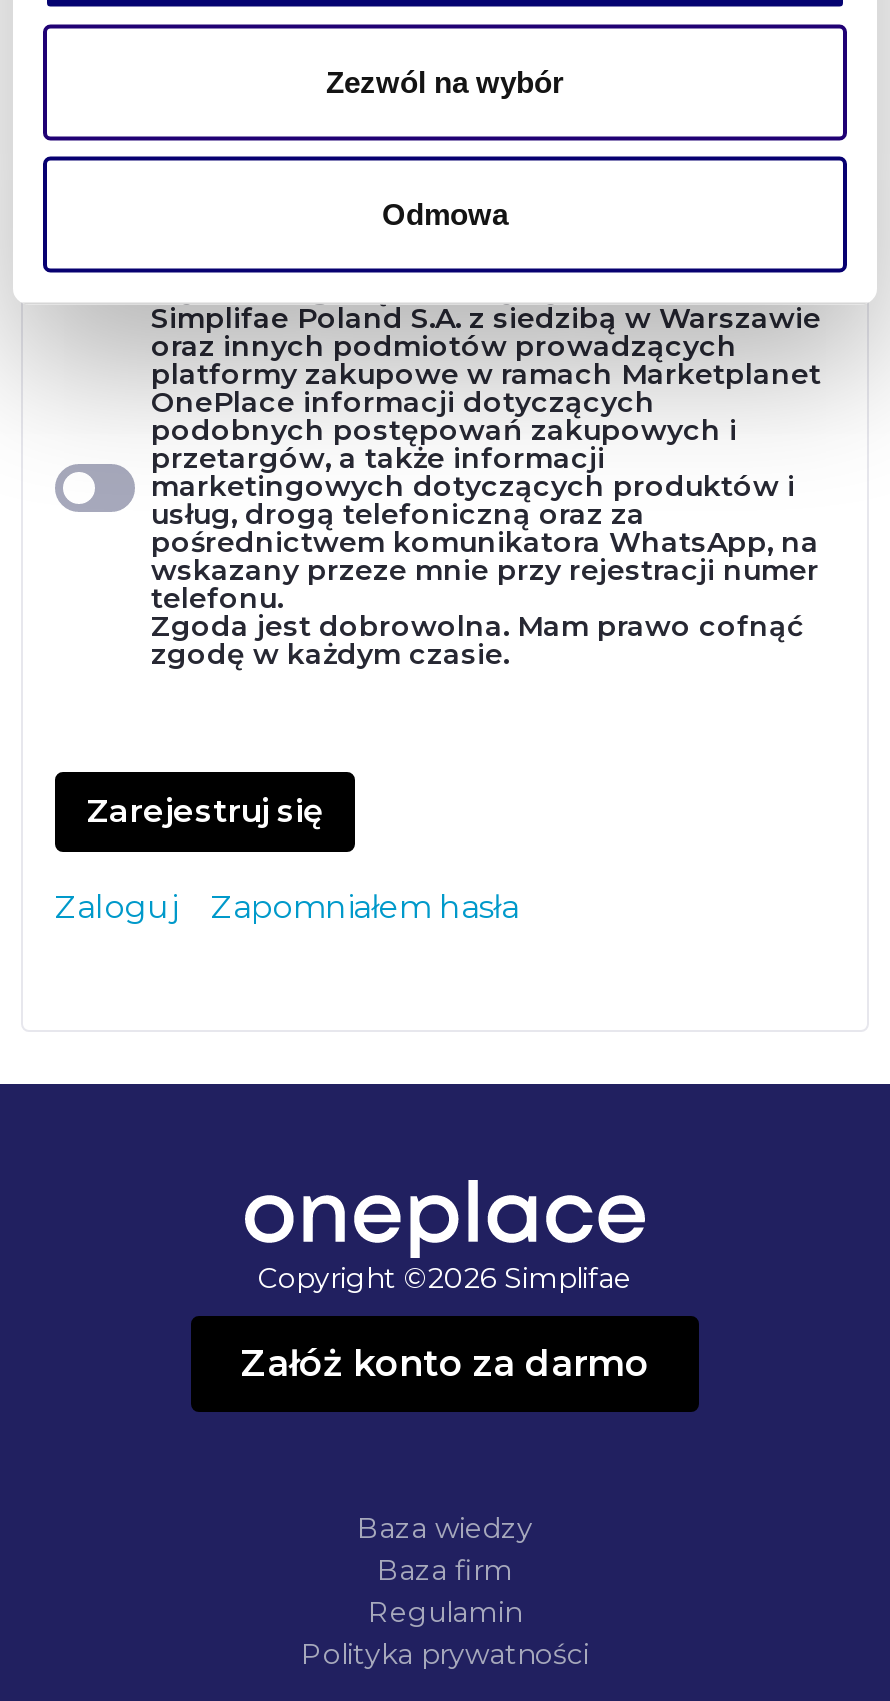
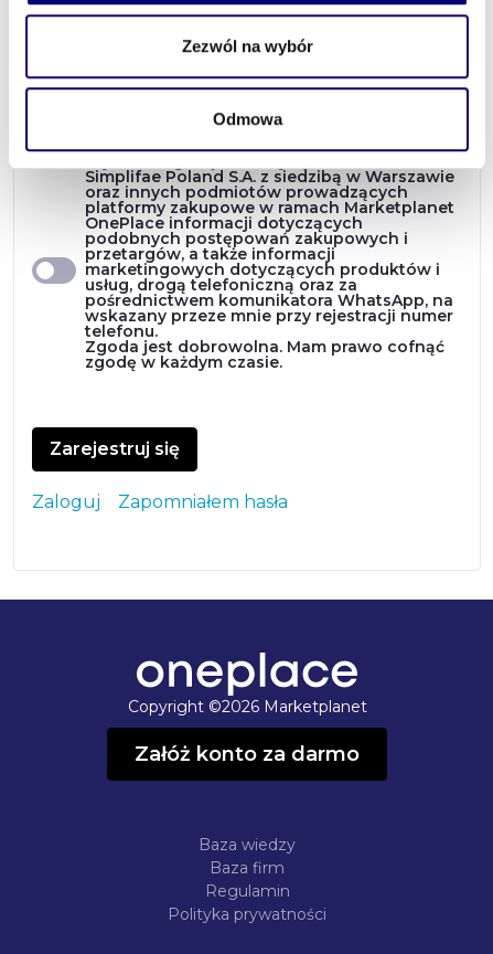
[258,1260,632,1296] Copyright ©2026 Simplifae -> [127,697,367,717] Copyright ©2026 Marketplanet

